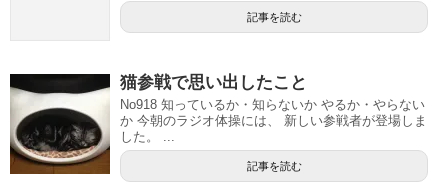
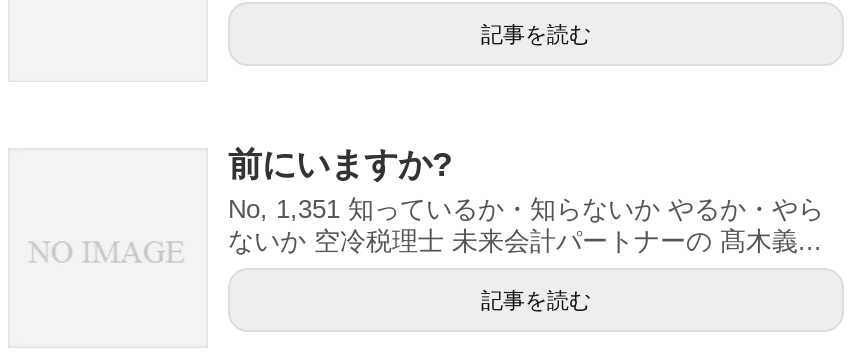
[9,73,111,175] [image] -> none
[120,73,427,144] 猫参戦で思い出したこと | No918 知っているか・知らないか やるか・やらない | か 今朝のラジオ体操には、 新しい参戦者が登場しま | した。 ... -> [228,146,824,256] 前にいますか? | No, 1,351 知っているか・知らないか やるか・やら | ないか 空冷税理士 未来会計パートナーの 髙木義...

